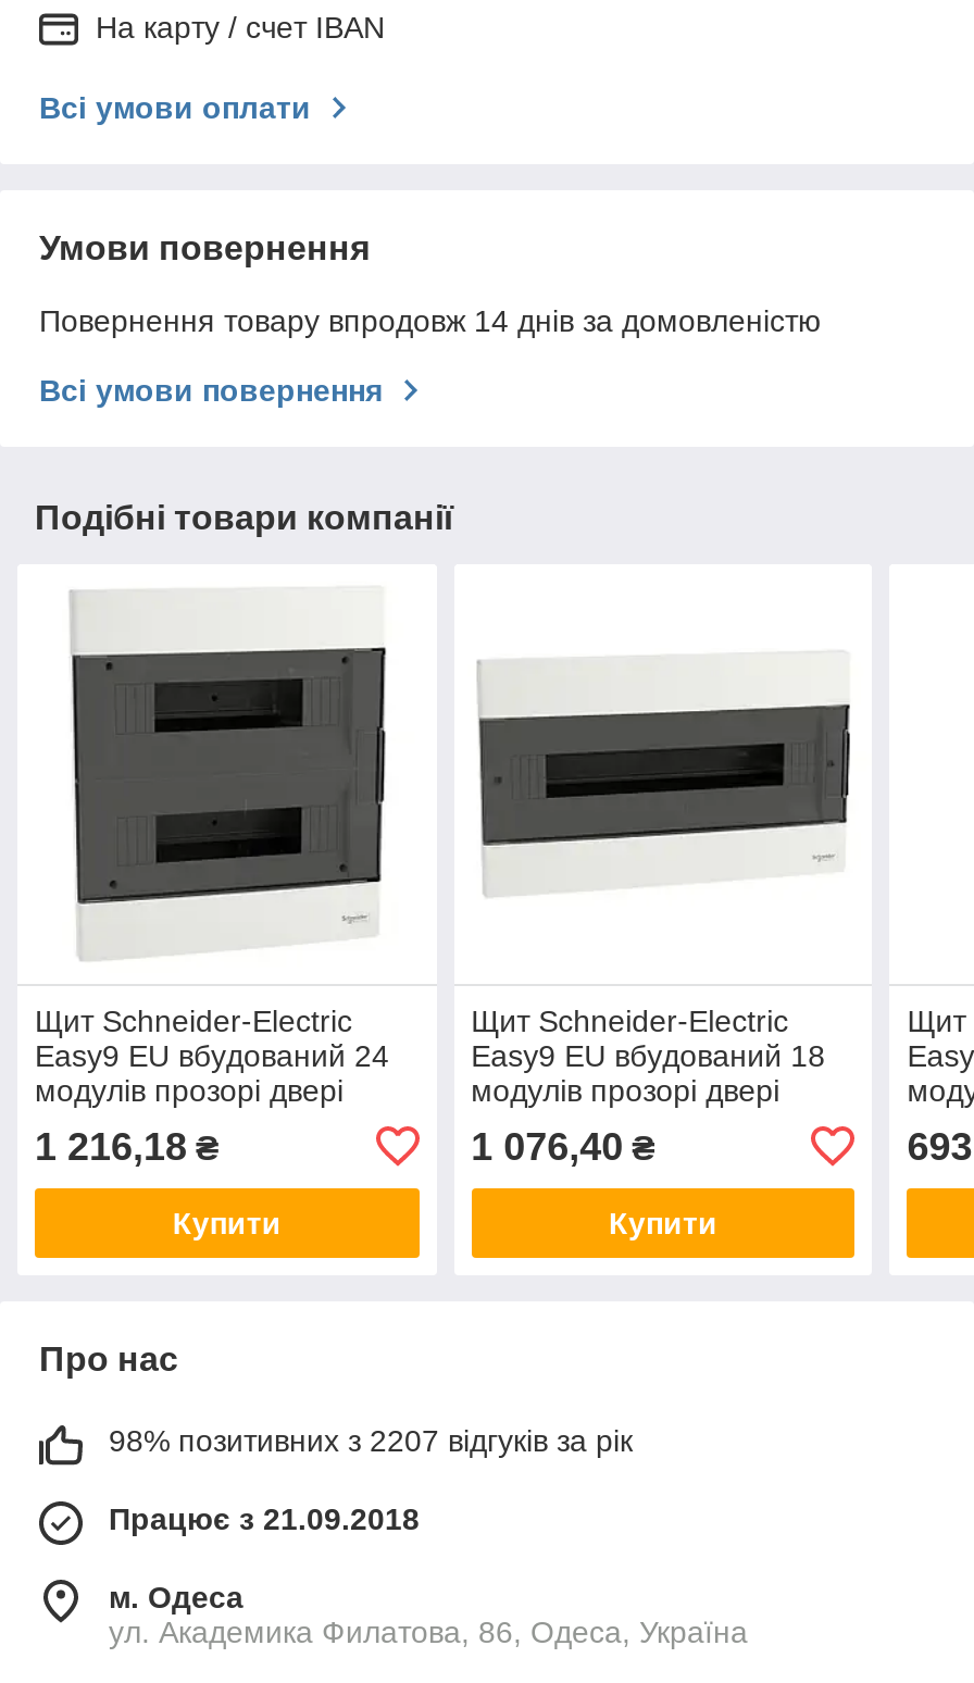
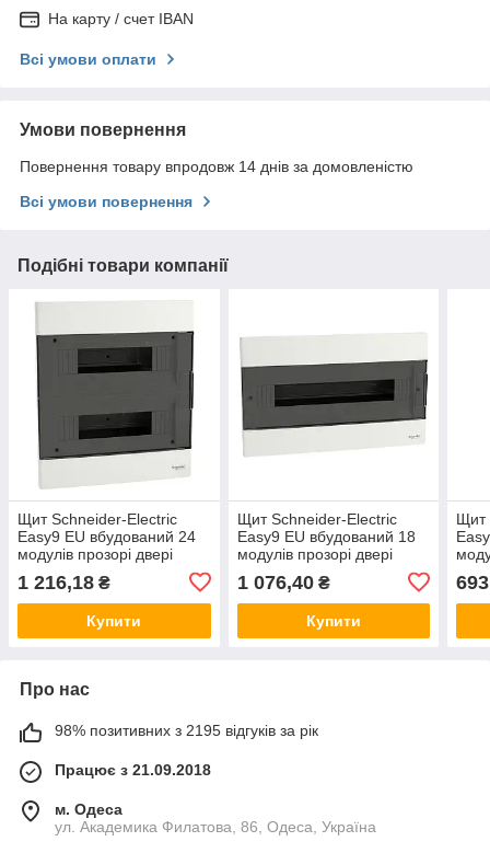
[109,1423,633,1458] 98% позитивних з 2207 відгуків за рік -> [55,721,318,739] 98% позитивних з 2195 відгуків за рік

